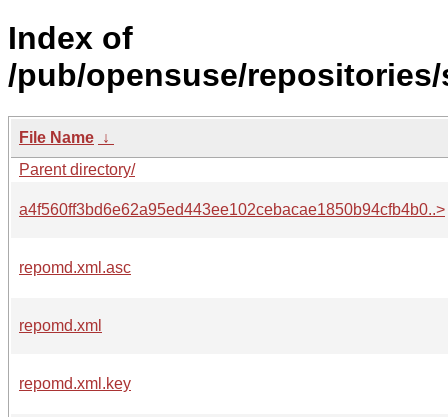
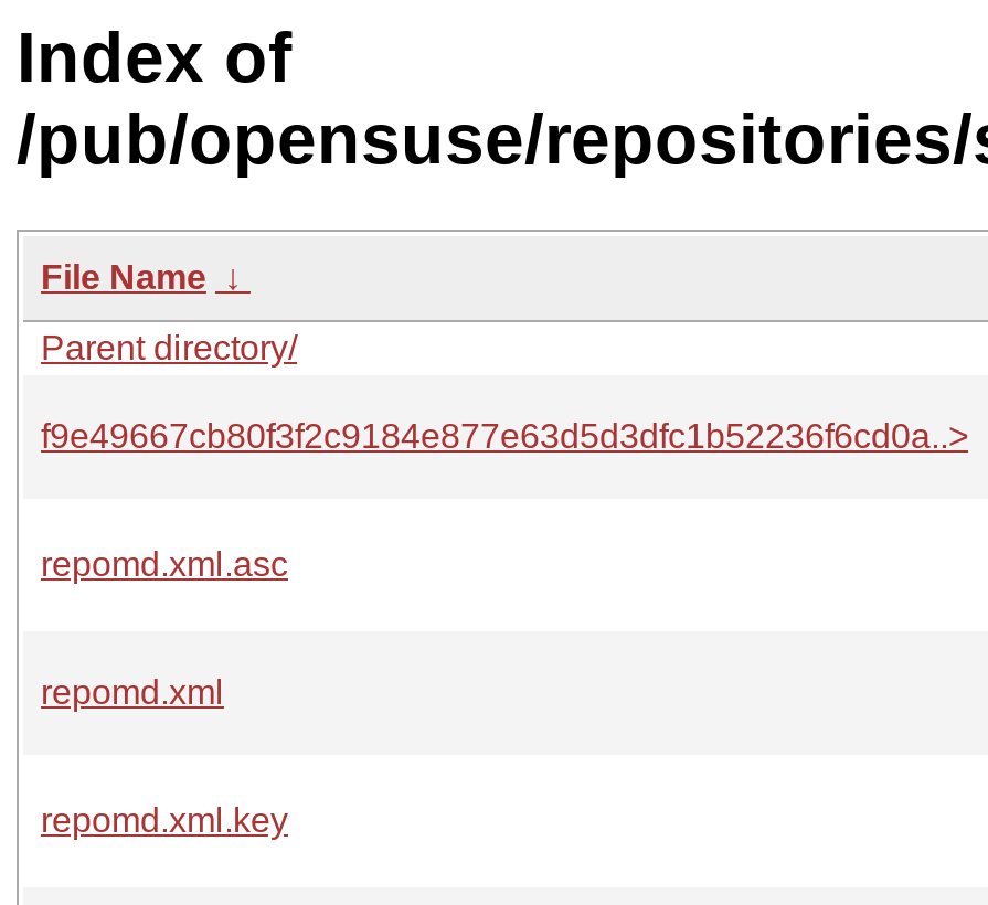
[19,201,445,218] a4f560ff3bd6e62a95ed443ee102cebacae1850b94cfb4b0..> -> [41,417,968,454] f9e49667cb80f3f2c9184e877e63d5d3dfc1b52236f6cd0a..>

